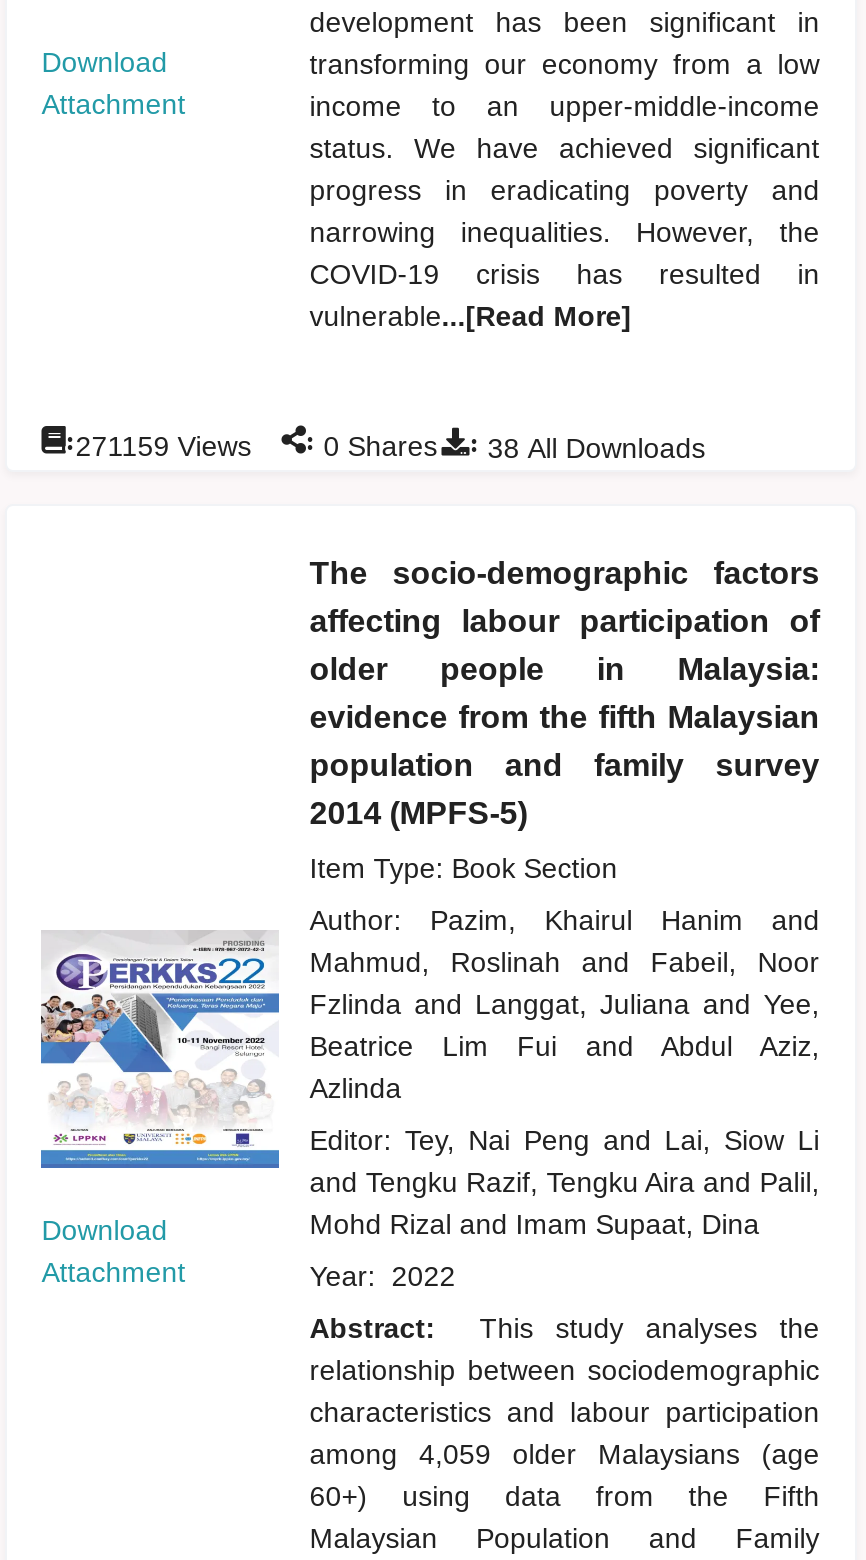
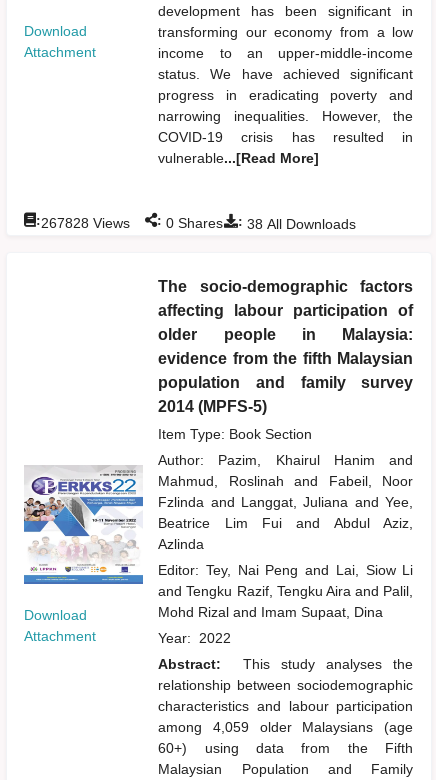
[65,426,705,464] :271159 Views : 0 Shares : 38 All Downloads -> [36,213,356,232] :267828 Views : 0 Shares : 38 All Downloads

